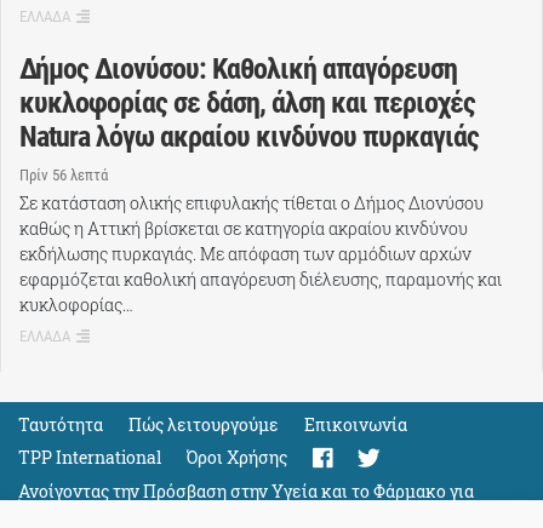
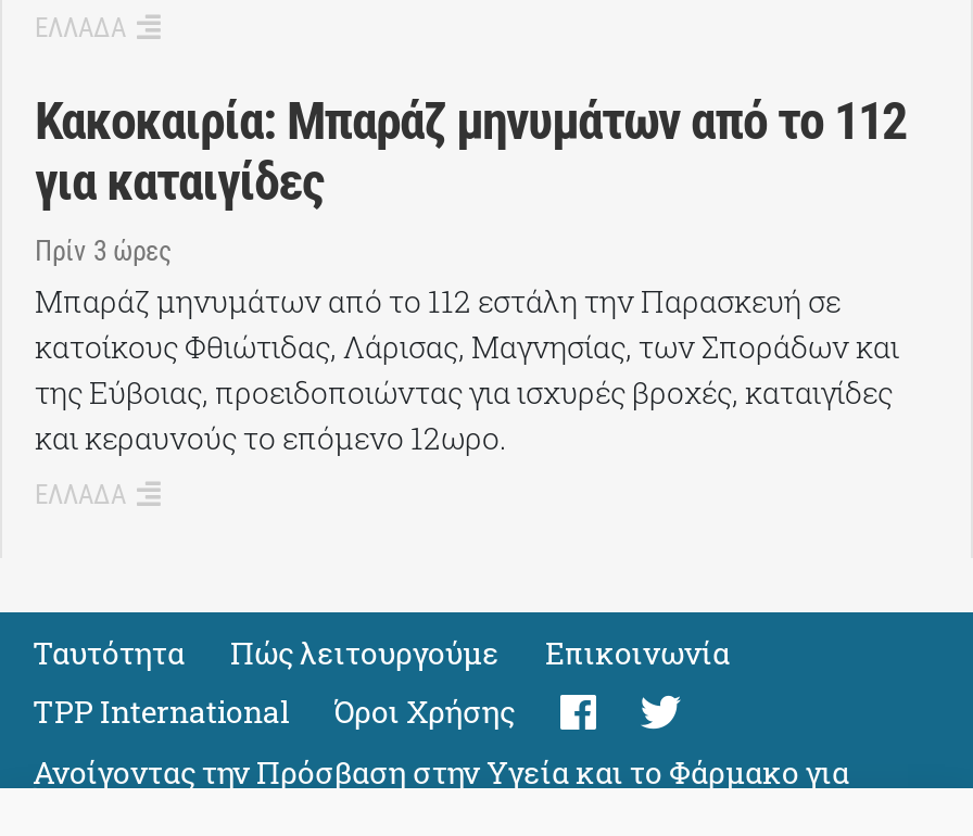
[19,52,502,316] Δήμος Διονύσου: Καθολική απαγόρευση | κυκλοφορίας σε δάση, άλση και περιοχές | Natura λόγω ακραίου κινδύνου πυρκαγιάς | Πρίν 56 λεπτά | Σε κατάσταση ολικής επιφυλακής τίθεται ο Δήμος Διονύσου | καθώς η Αττική βρίσκεται σε κατηγορία ακραίου κινδύνου | εκδήλωσης πυρκαγιάς. Με απόφαση των αρμόδιων αρχών | εφαρμόζεται καθολική απαγόρευση διέλευσης, παραμονής και | κυκλοφορίας… -> [35,92,906,457] Κακοκαιρία: Μπαράζ μηνυμάτων από το 112 | για καταιγίδες | Πρίν 3 ώρες | Μπαράζ μηνυμάτων από το 112 εστάλη την Παρασκευή σε | κατοίκους Φθιώτιδας, Λάρισας, Μαγνησίας, των Σποράδων και | της Εύβοιας, προειδοποιώντας για ισχυρές βροχές, καταιγίδες | και κεραυνούς το επόμενο 12ωρο.

